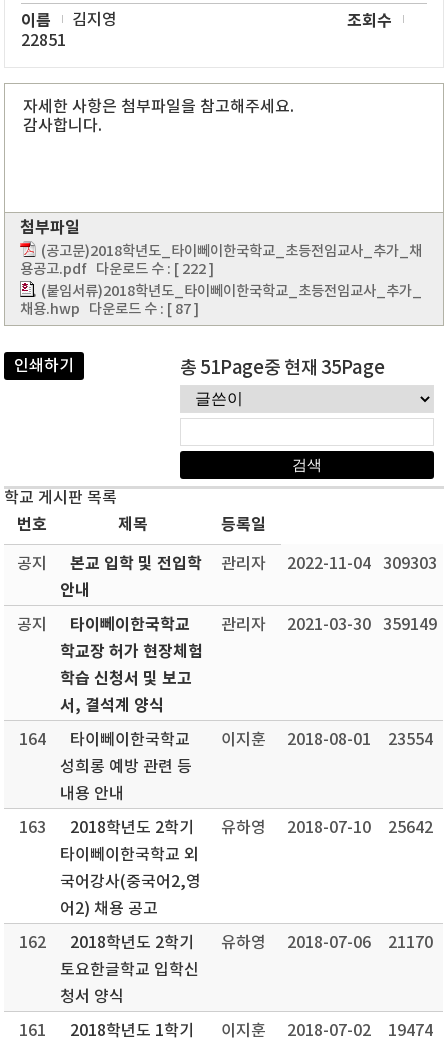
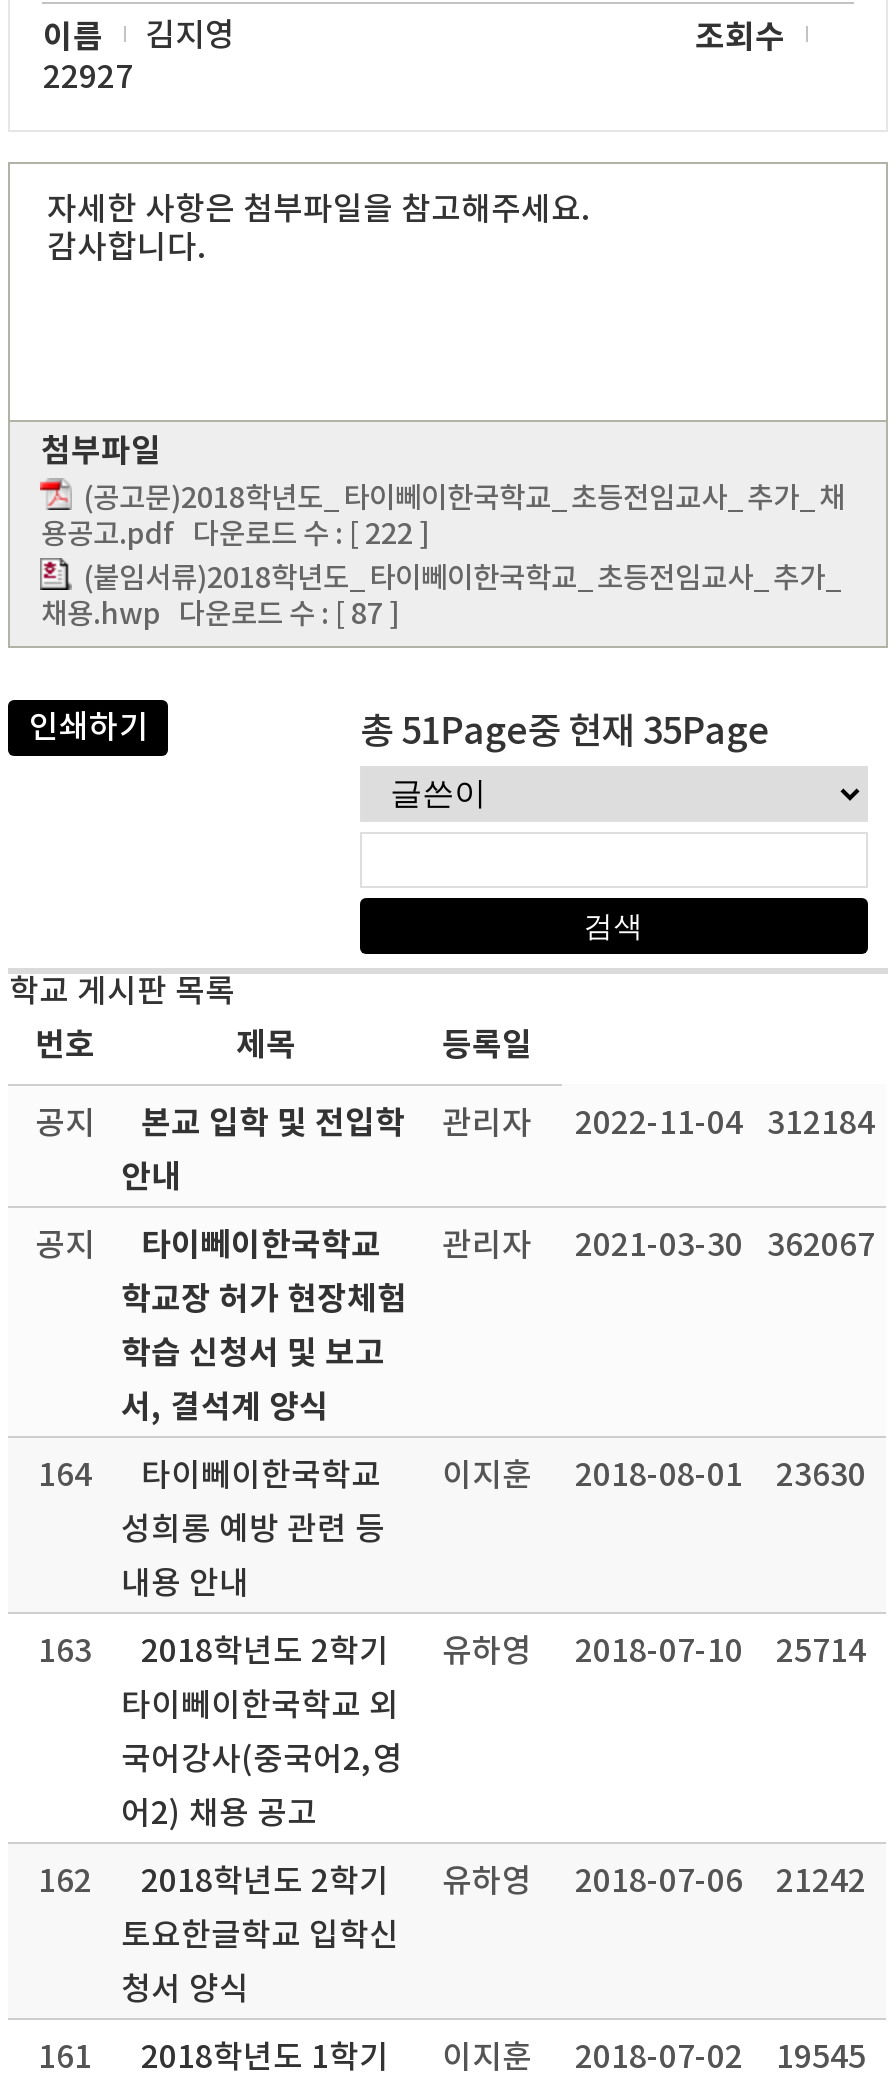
[21,32,66,50] 22851 -> [43,60,133,96] 22927
[17,554,437,574] 공지 본교 입학 및 전입학 관리자 2022-11-04 309303 -> [35,1104,875,1144] 공지 본교 입학 및 전입학 관리자 2022-11-04 312184
[17,615,437,635] 공지 타이뻬이한국학교 관리자 2021-03-30 359149 -> [35,1226,875,1266] 공지 타이뻬이한국학교 관리자 2021-03-30 362067
[19,731,433,749] 164 타이뻬이한국학교 이지훈 2018-08-01 23554 -> [38,1458,866,1494] 164 타이뻬이한국학교 이지훈 2018-08-01 23630
[19,819,433,837] 163 2018학년도 2학기 유하영 2018-07-10 25642 -> [38,1634,866,1670] 163 2018학년도 2학기 유하영 2018-07-10 25714
[19,934,433,952] 162 2018학년도 2학기 유하영 2018-07-06 21170 -> [38,1864,866,1900] 162 2018학년도 2학기 유하영 2018-07-06 21242
[19,1022,433,1040] 161 2018학년도 1학기 이지훈 2018-07-02 19474 -> [38,2040,866,2076] 161 2018학년도 1학기 이지훈 2018-07-02 19545

